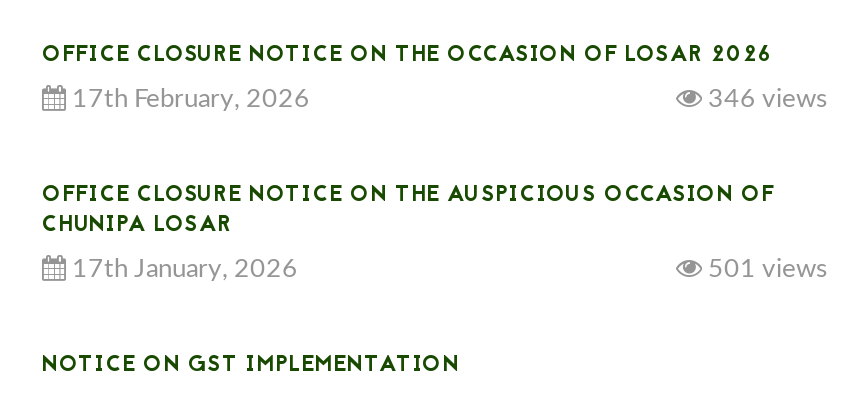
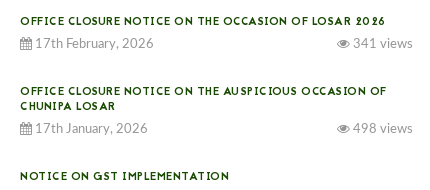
[702,88,828,114] 346 views -> [350,38,413,51] 341 views
[702,258,828,284] 501 views -> [350,123,413,136] 498 views

